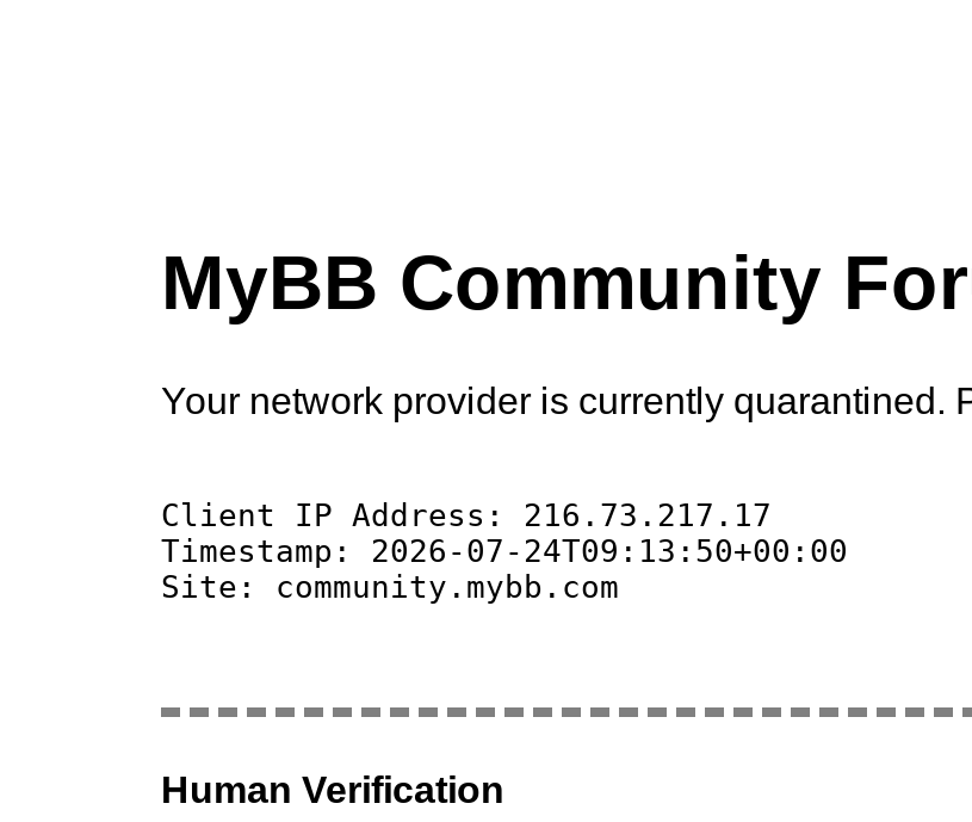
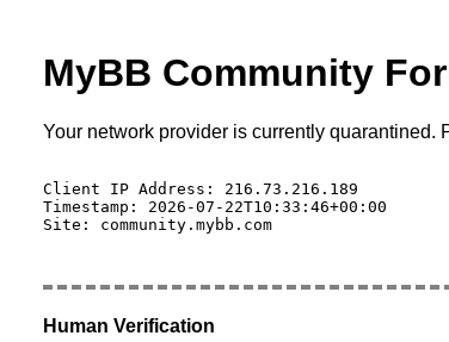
[161,497,791,533] Client IP Address: 216.73.217.17 -> [43,180,368,198] Client IP Address: 216.73.216.189
[161,533,848,569] Timestamp: 2026-07-24T09:13:50+00:00 -> [43,198,387,216] Timestamp: 2026-07-22T10:33:46+00:00

